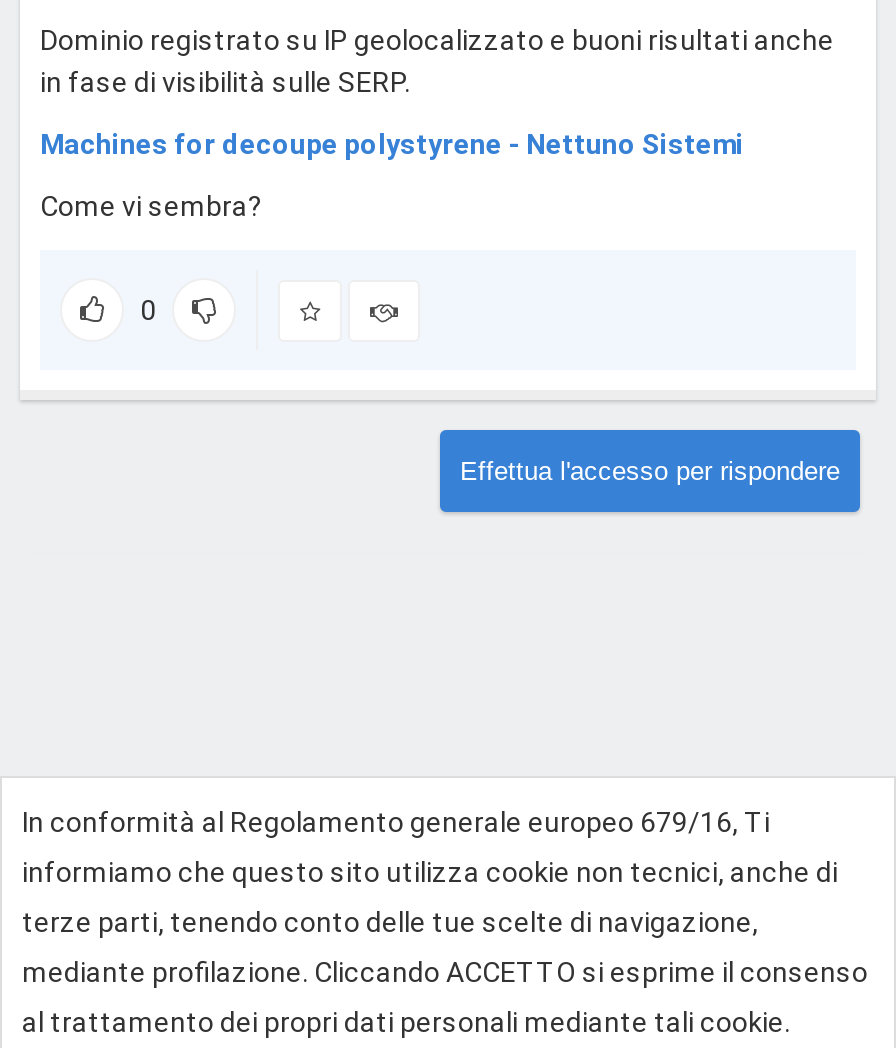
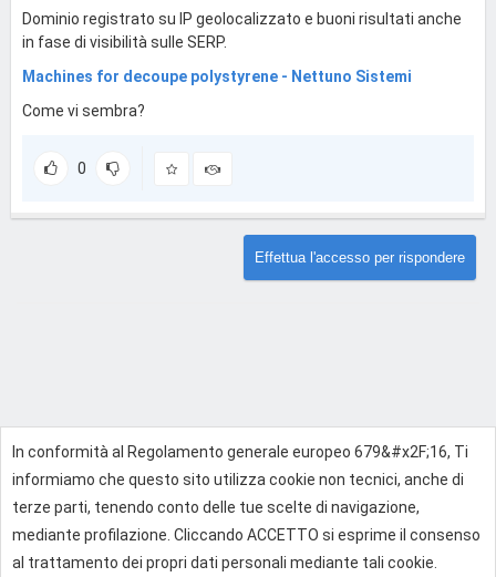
[22,806,770,838] In conformità al Regolamento generale europeo 679/16, Ti -> [12,443,468,461] In conformità al Regolamento generale europeo 679&#x2F;16, Ti

